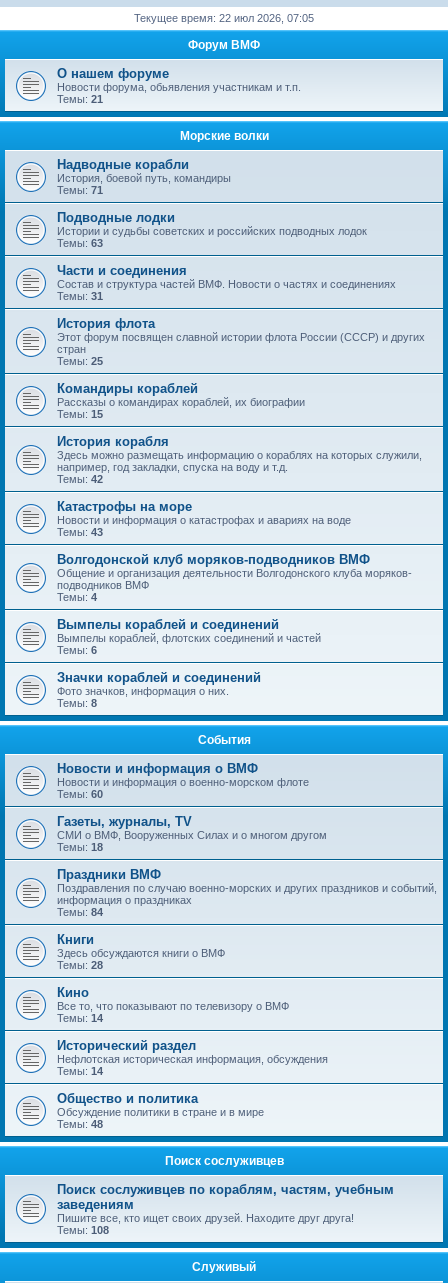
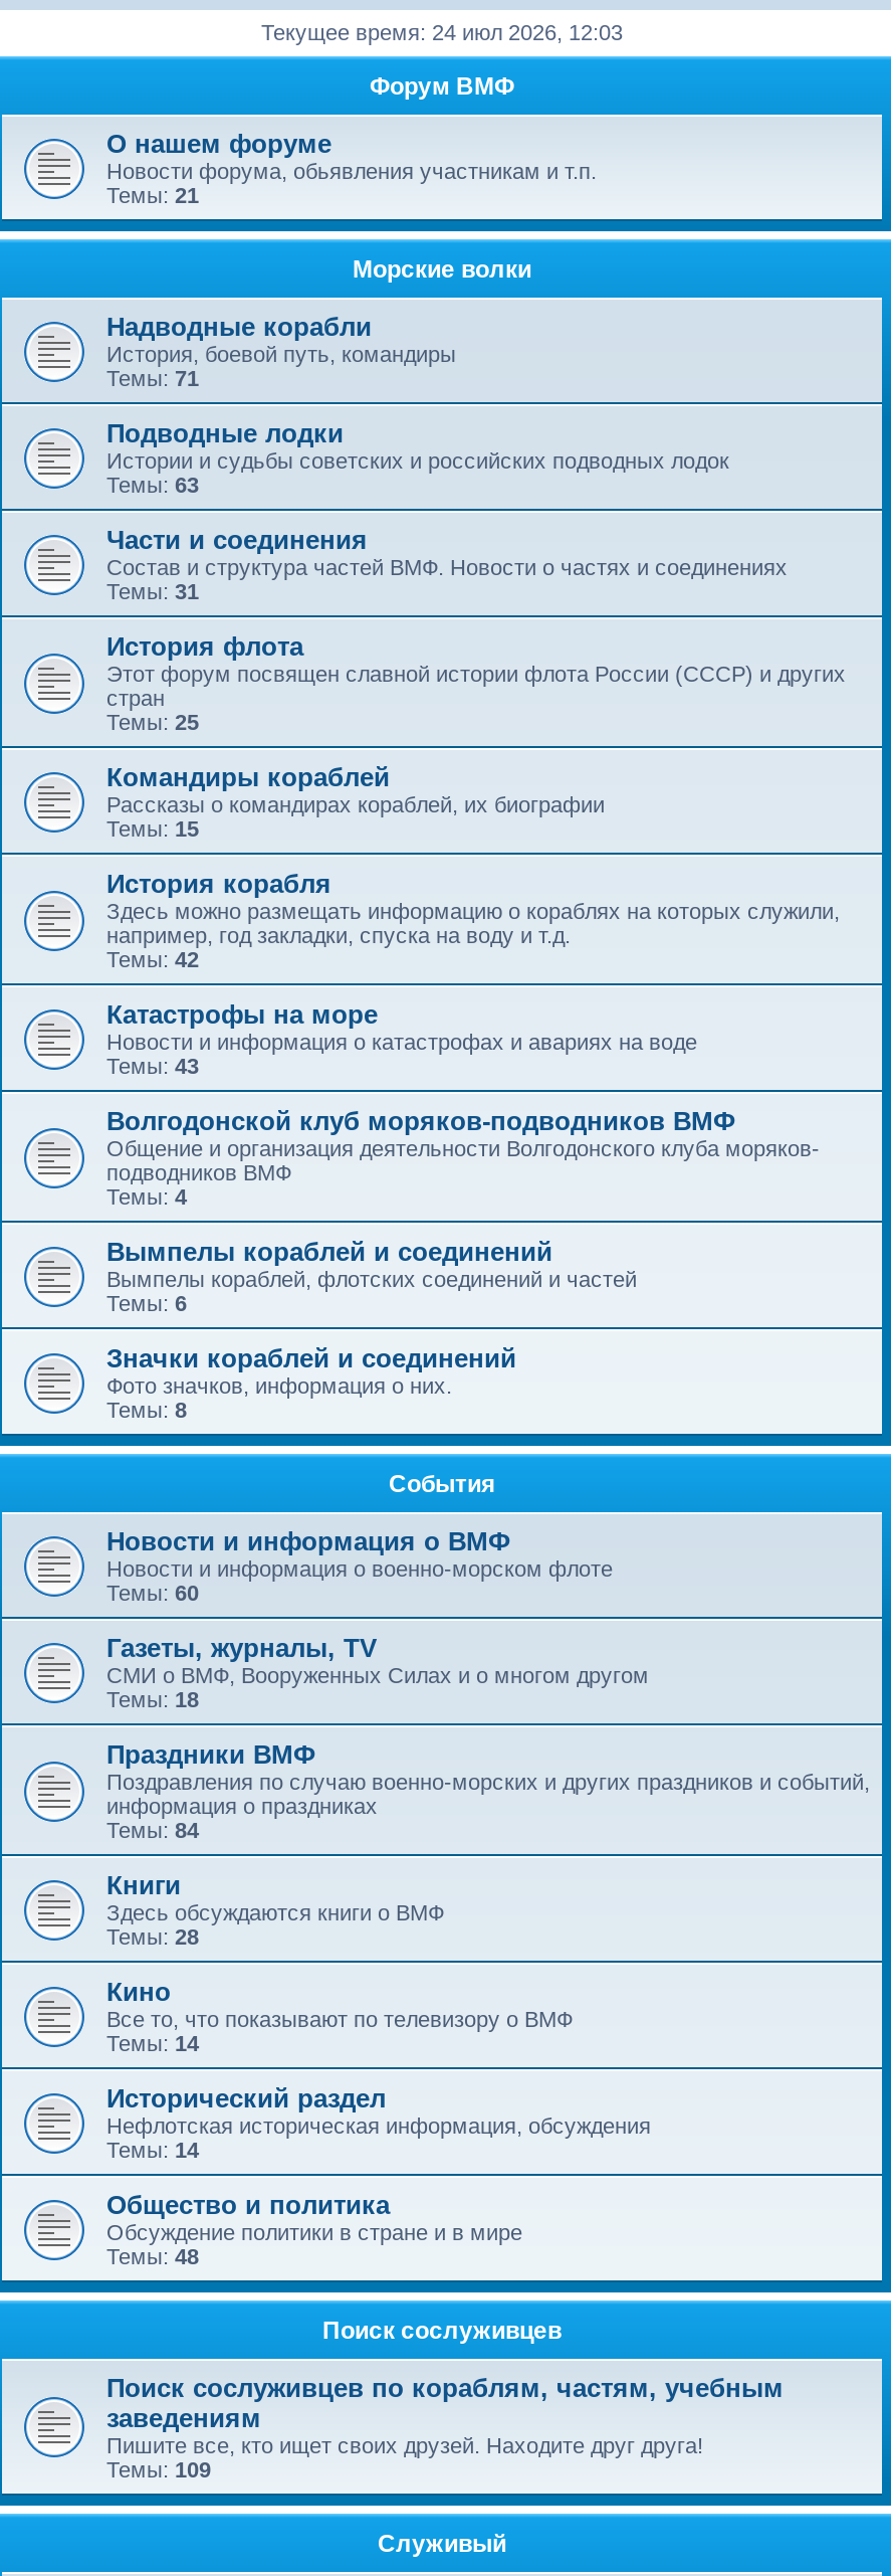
[134,12,314,24] Текущее время: 22 июл 2026, 07:05 -> [261,20,623,44] Текущее время: 24 июл 2026, 12:03
[57,1224,109,1236] Темы: 108 -> [106,2457,211,2481] Темы: 109

